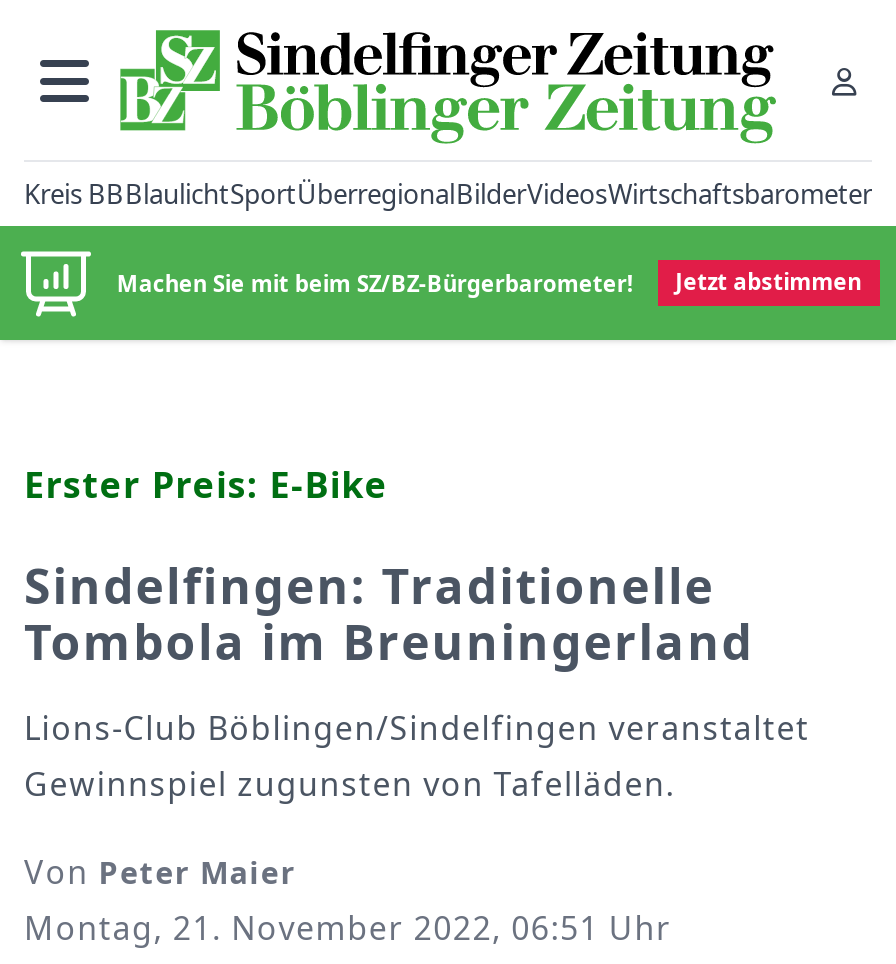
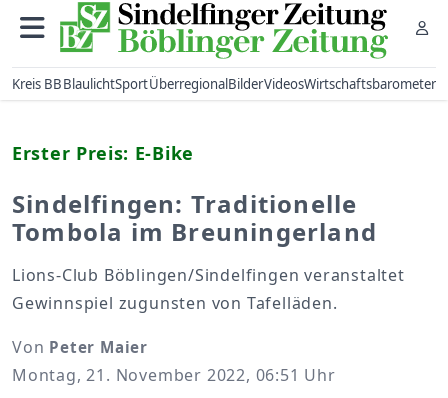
[6,224,890,344] [image] | Machen Sie mit beim SZ/BZ-Bürgerbarometer! | Jetzt abstimmen -> none

